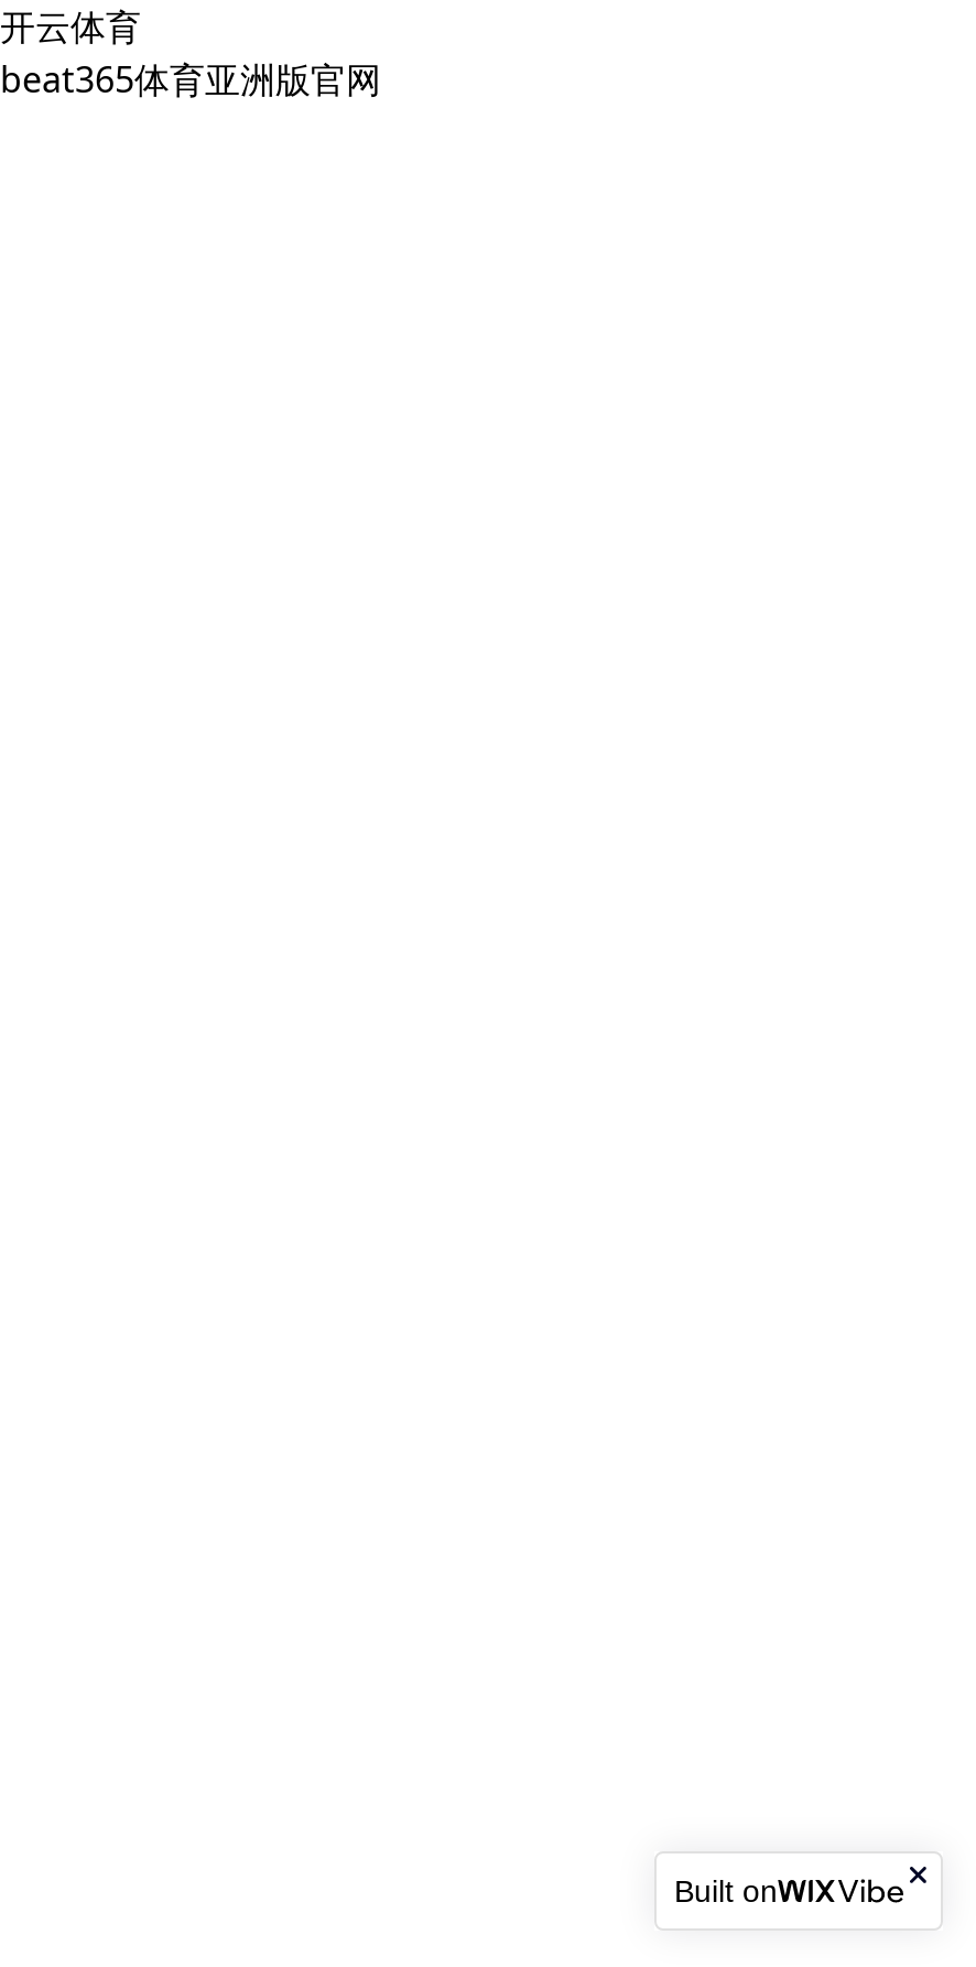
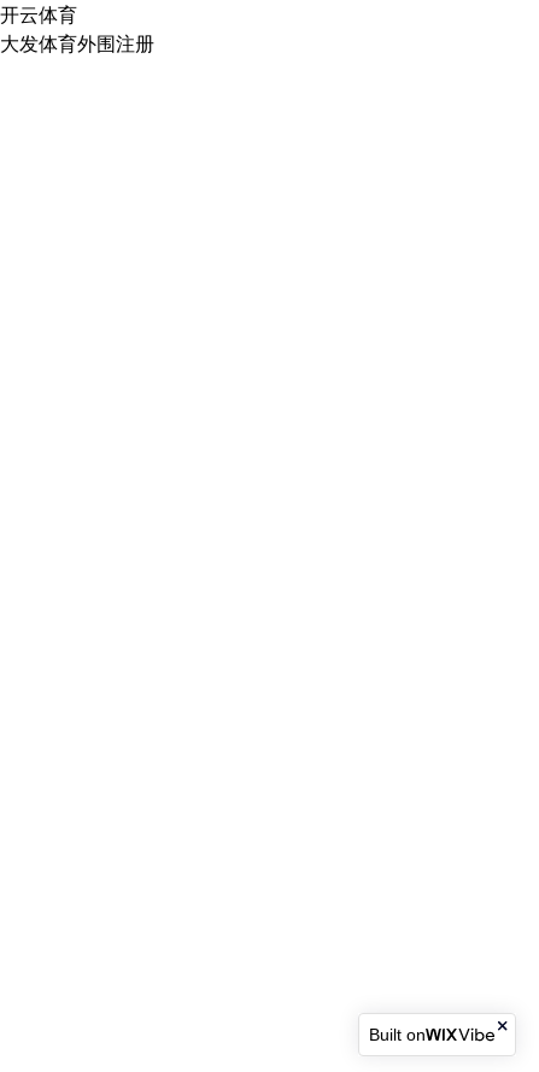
[0,55,381,104] beat365体育亚洲版官网 -> [0,30,154,57] 大发体育外围注册

